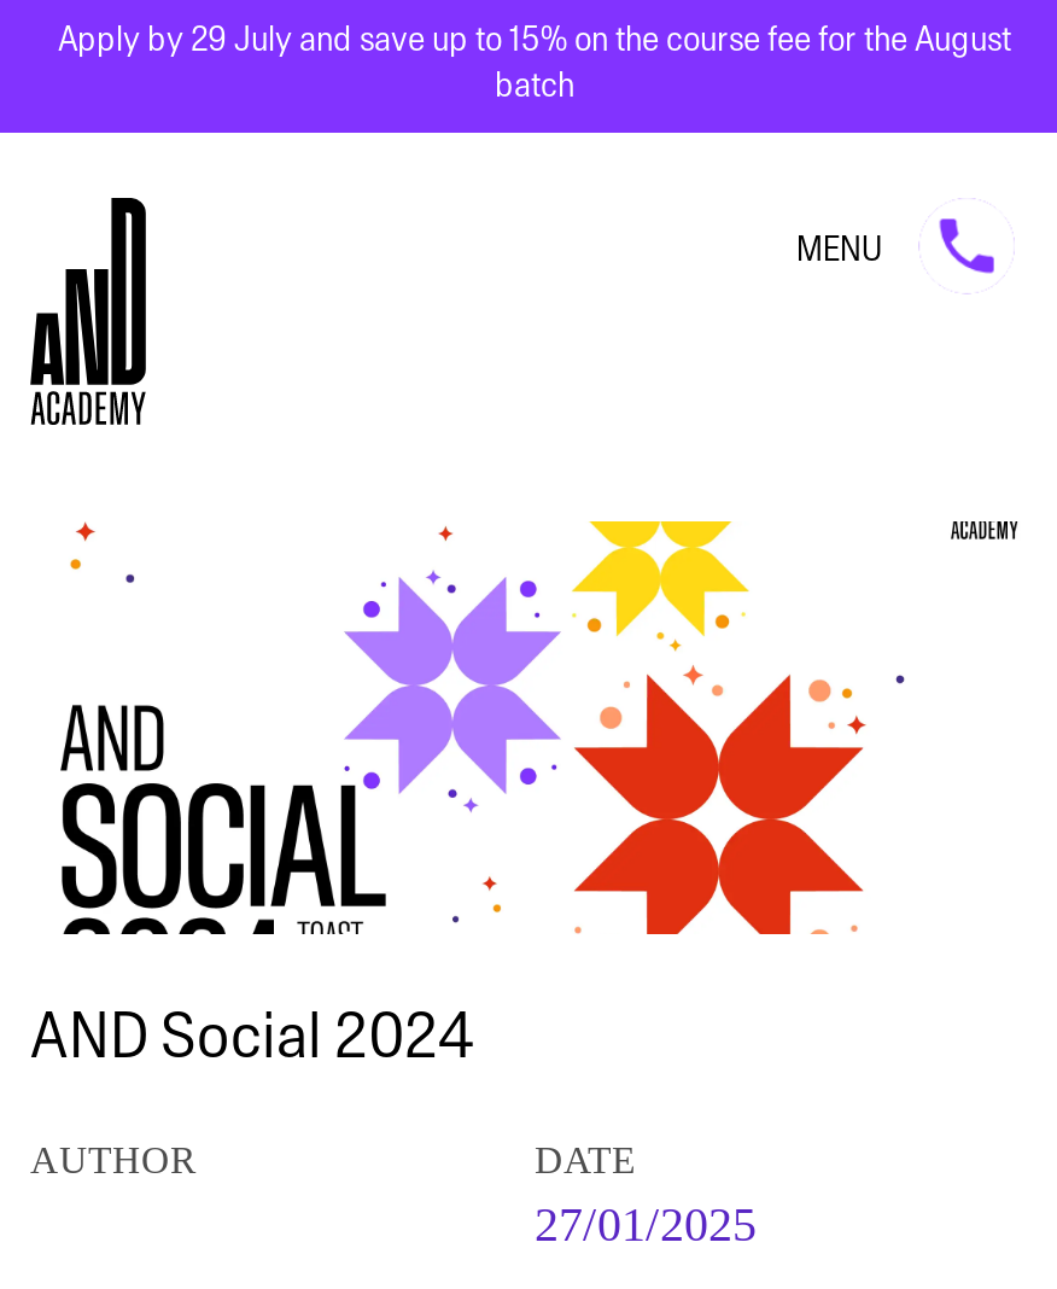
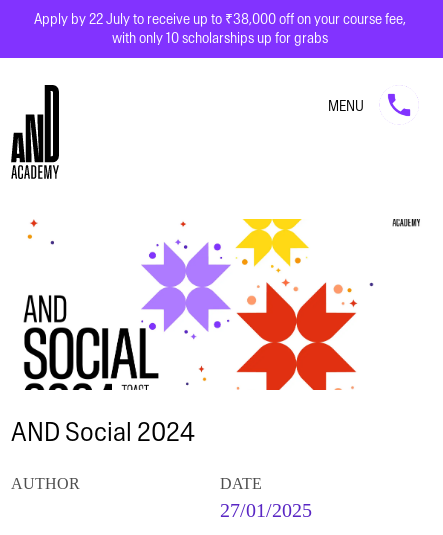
[58,22,1011,104] Apply by 29 July and save up to 15% on the course fee for the August | batch -> [34,12,406,46] Apply by 22 July to receive up to ₹38,000 off on your course fee, | with only 10 scholarships up for grabs

